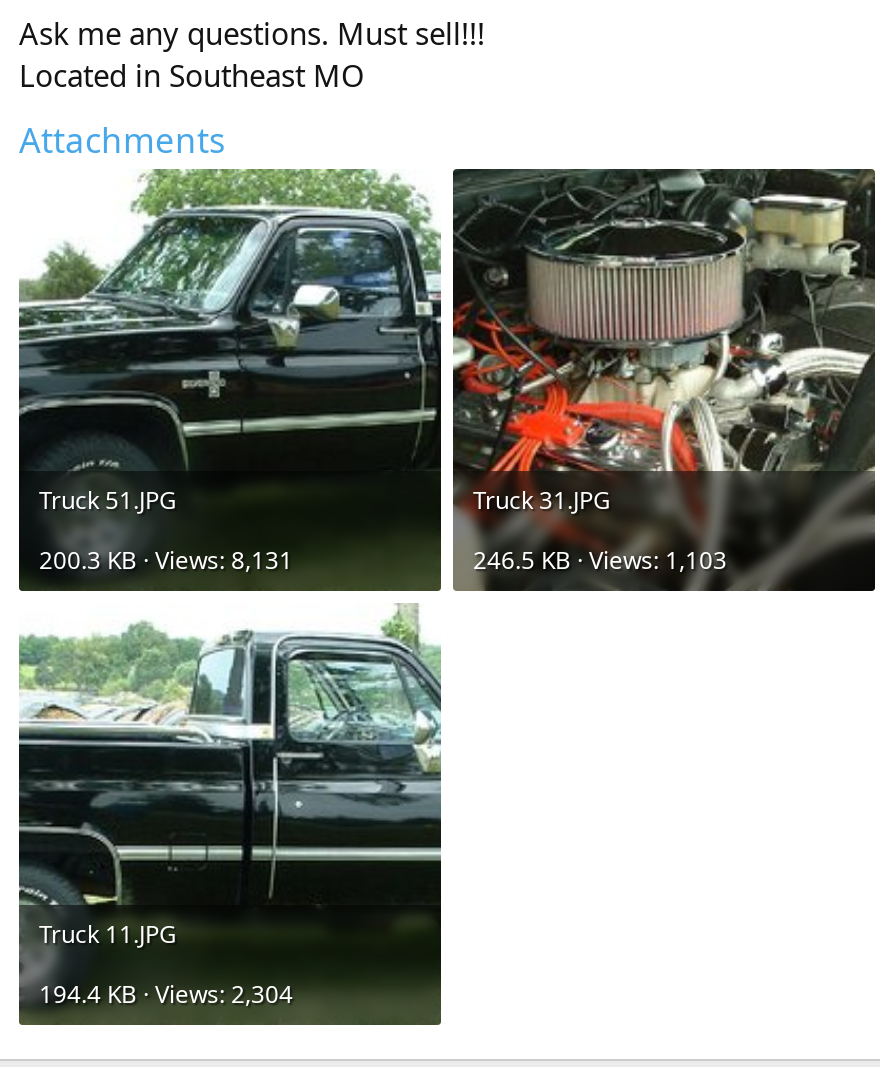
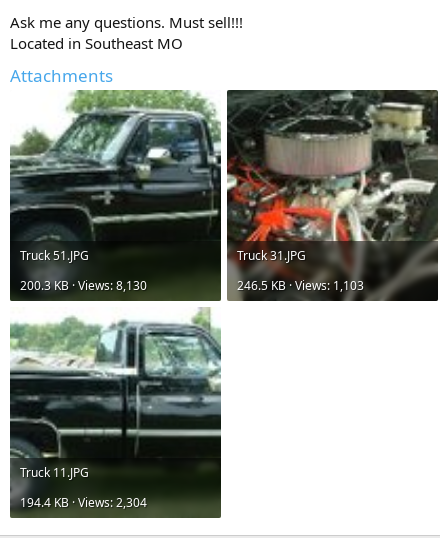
[39,542,293,576] 200.3 KB · Views: 8,131 -> [20,276,147,293] 200.3 KB · Views: 8,130

